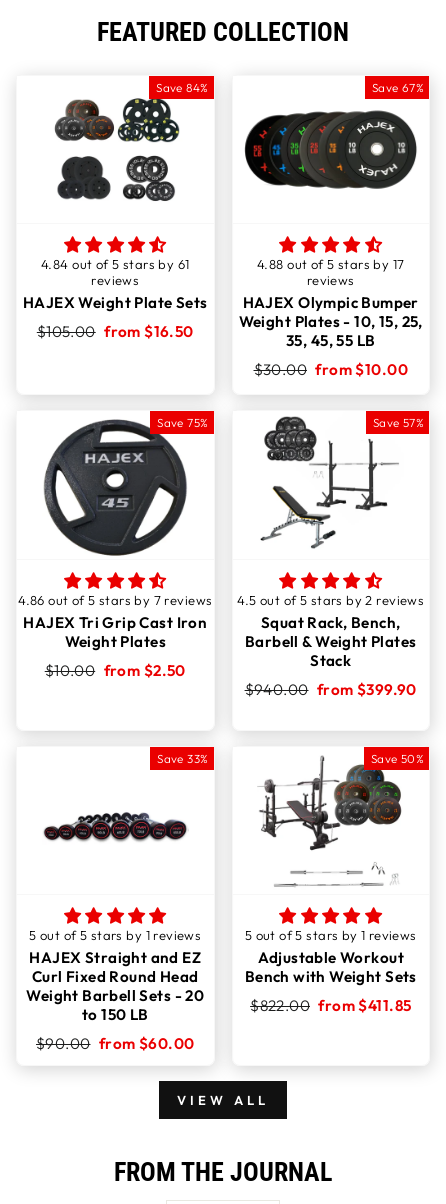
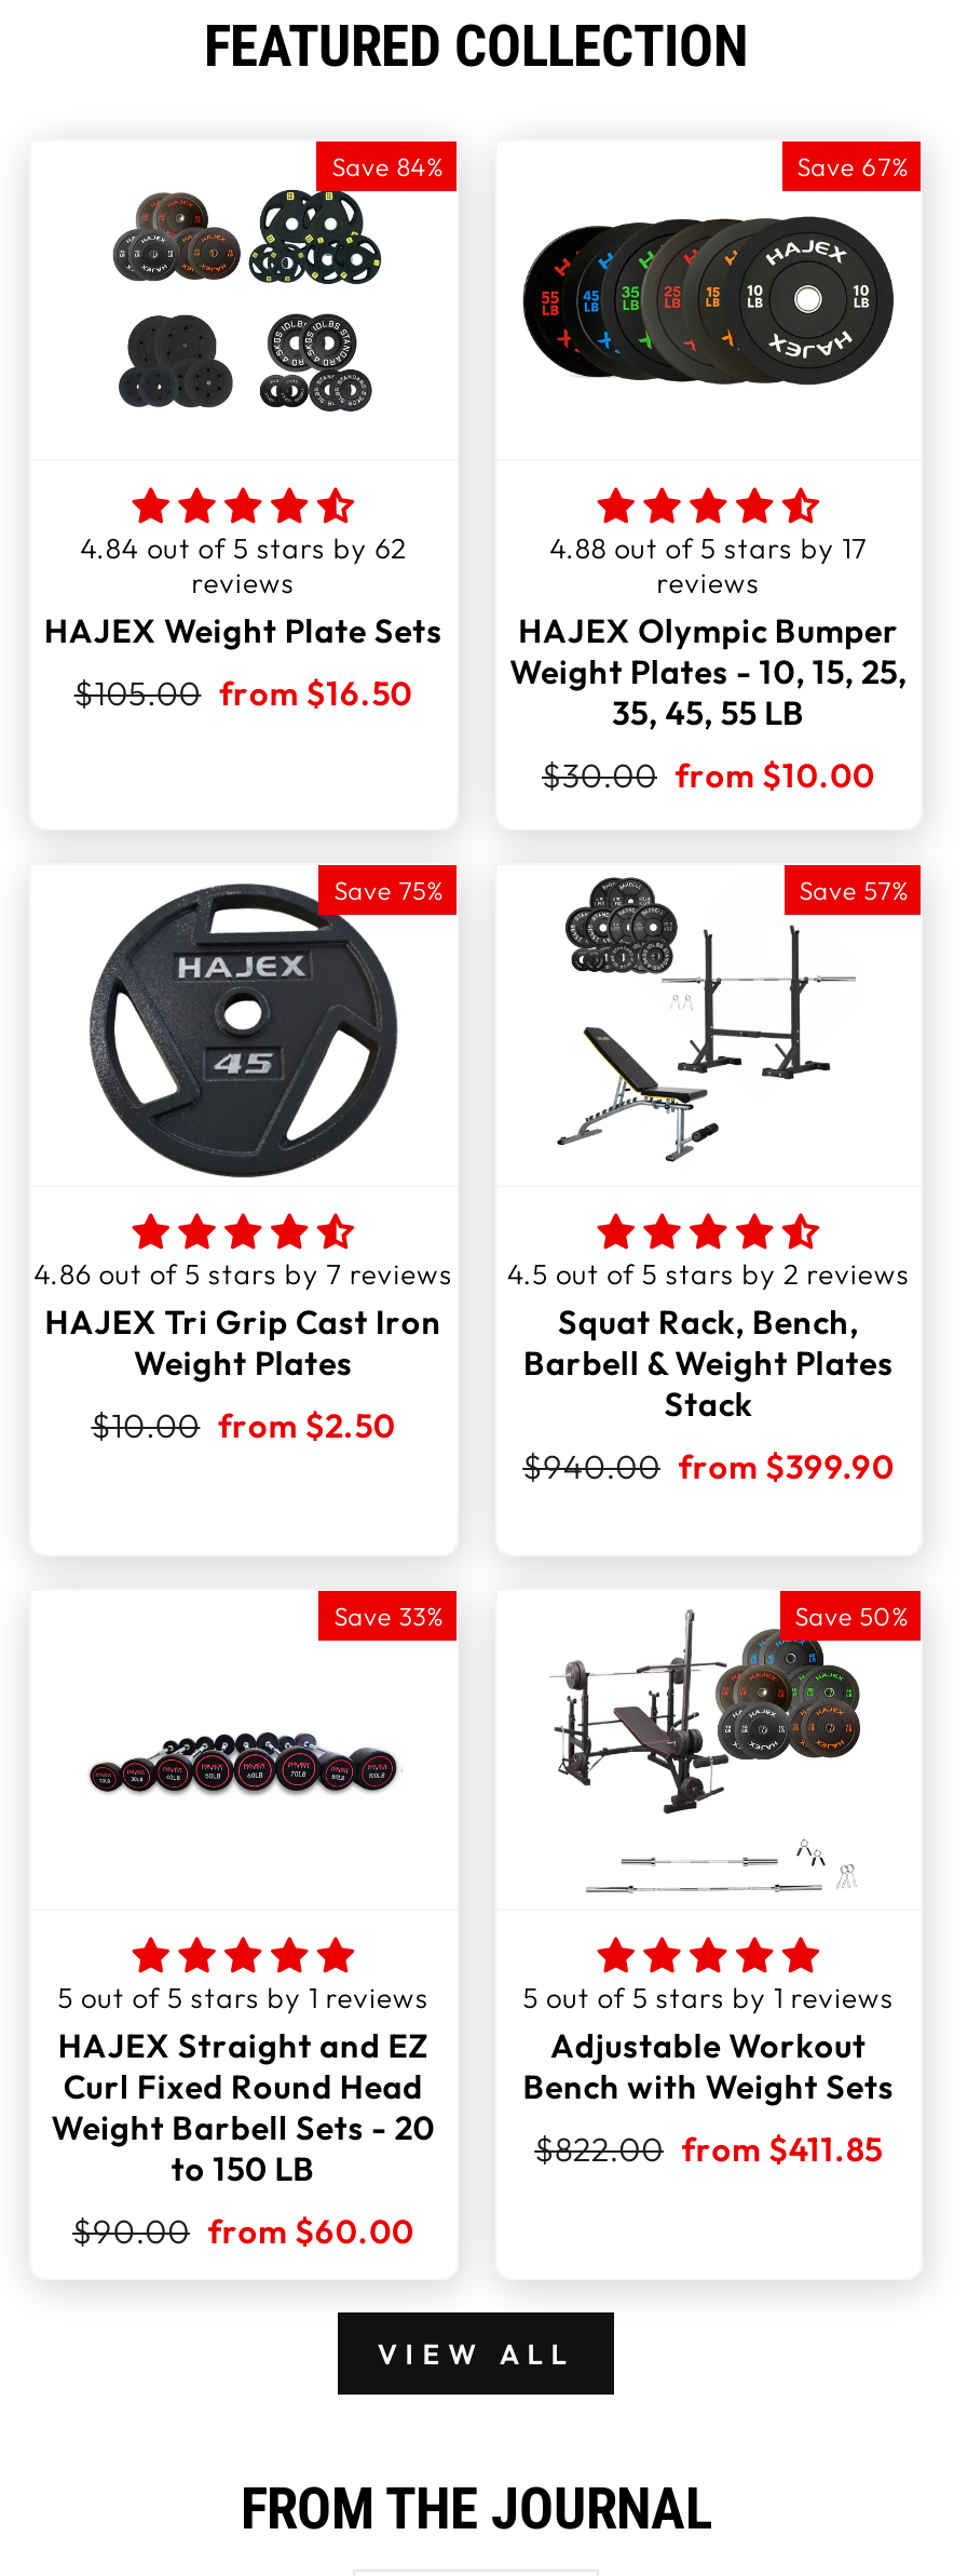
[41,256,189,272] 4.84 out of 5 stars by 61 -> [80,531,407,566] 4.84 out of 5 stars by 62

